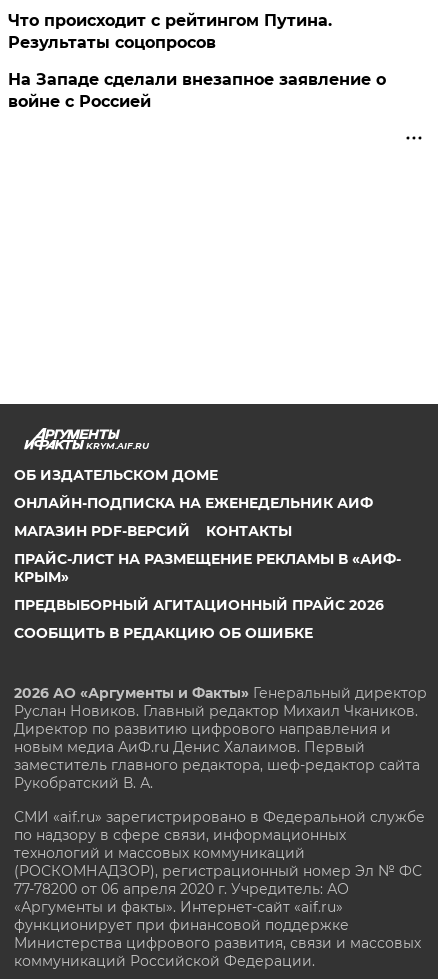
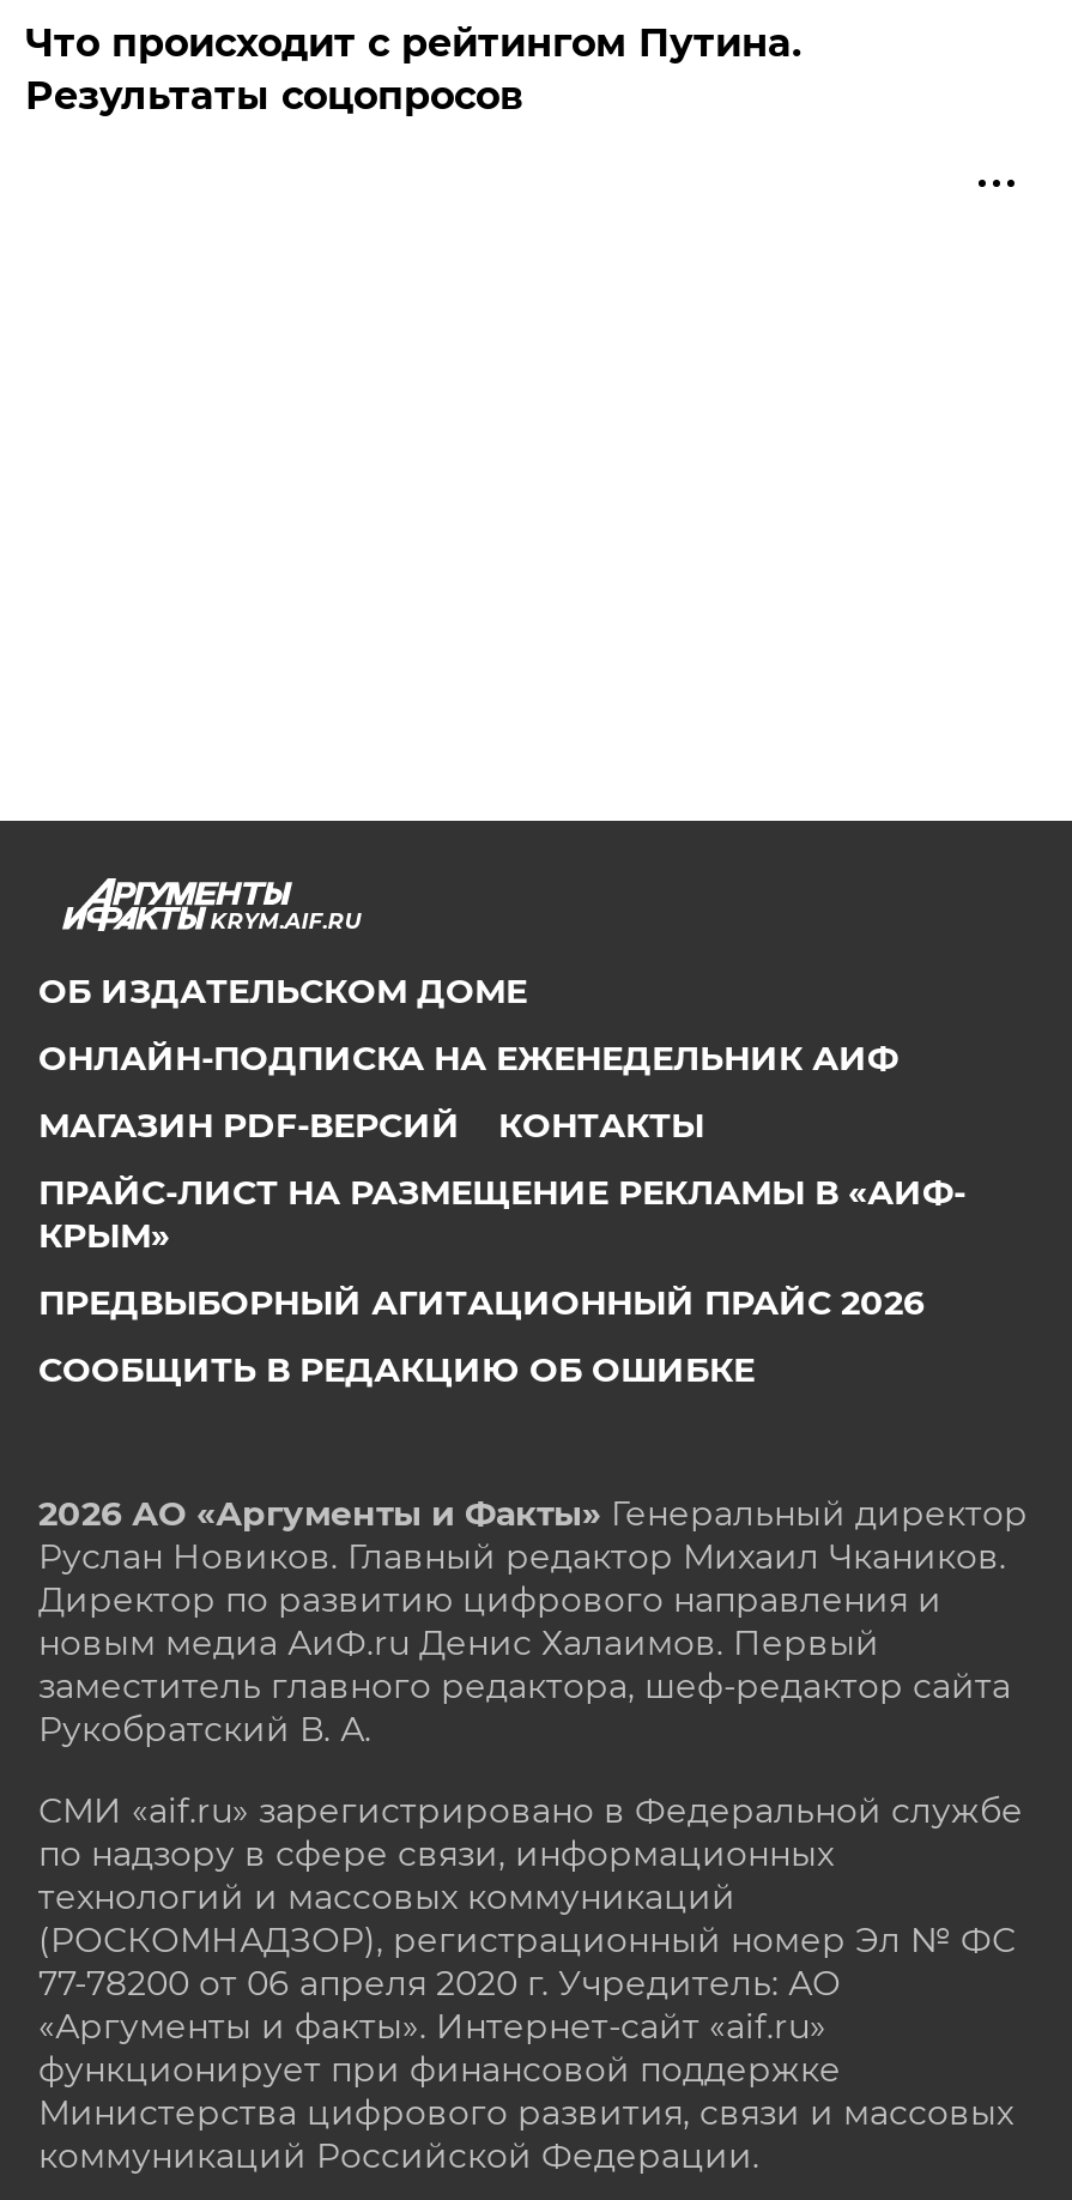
[8,70,386,111] На Западе сделали внезапное заявление о | войне с Россией -> none

